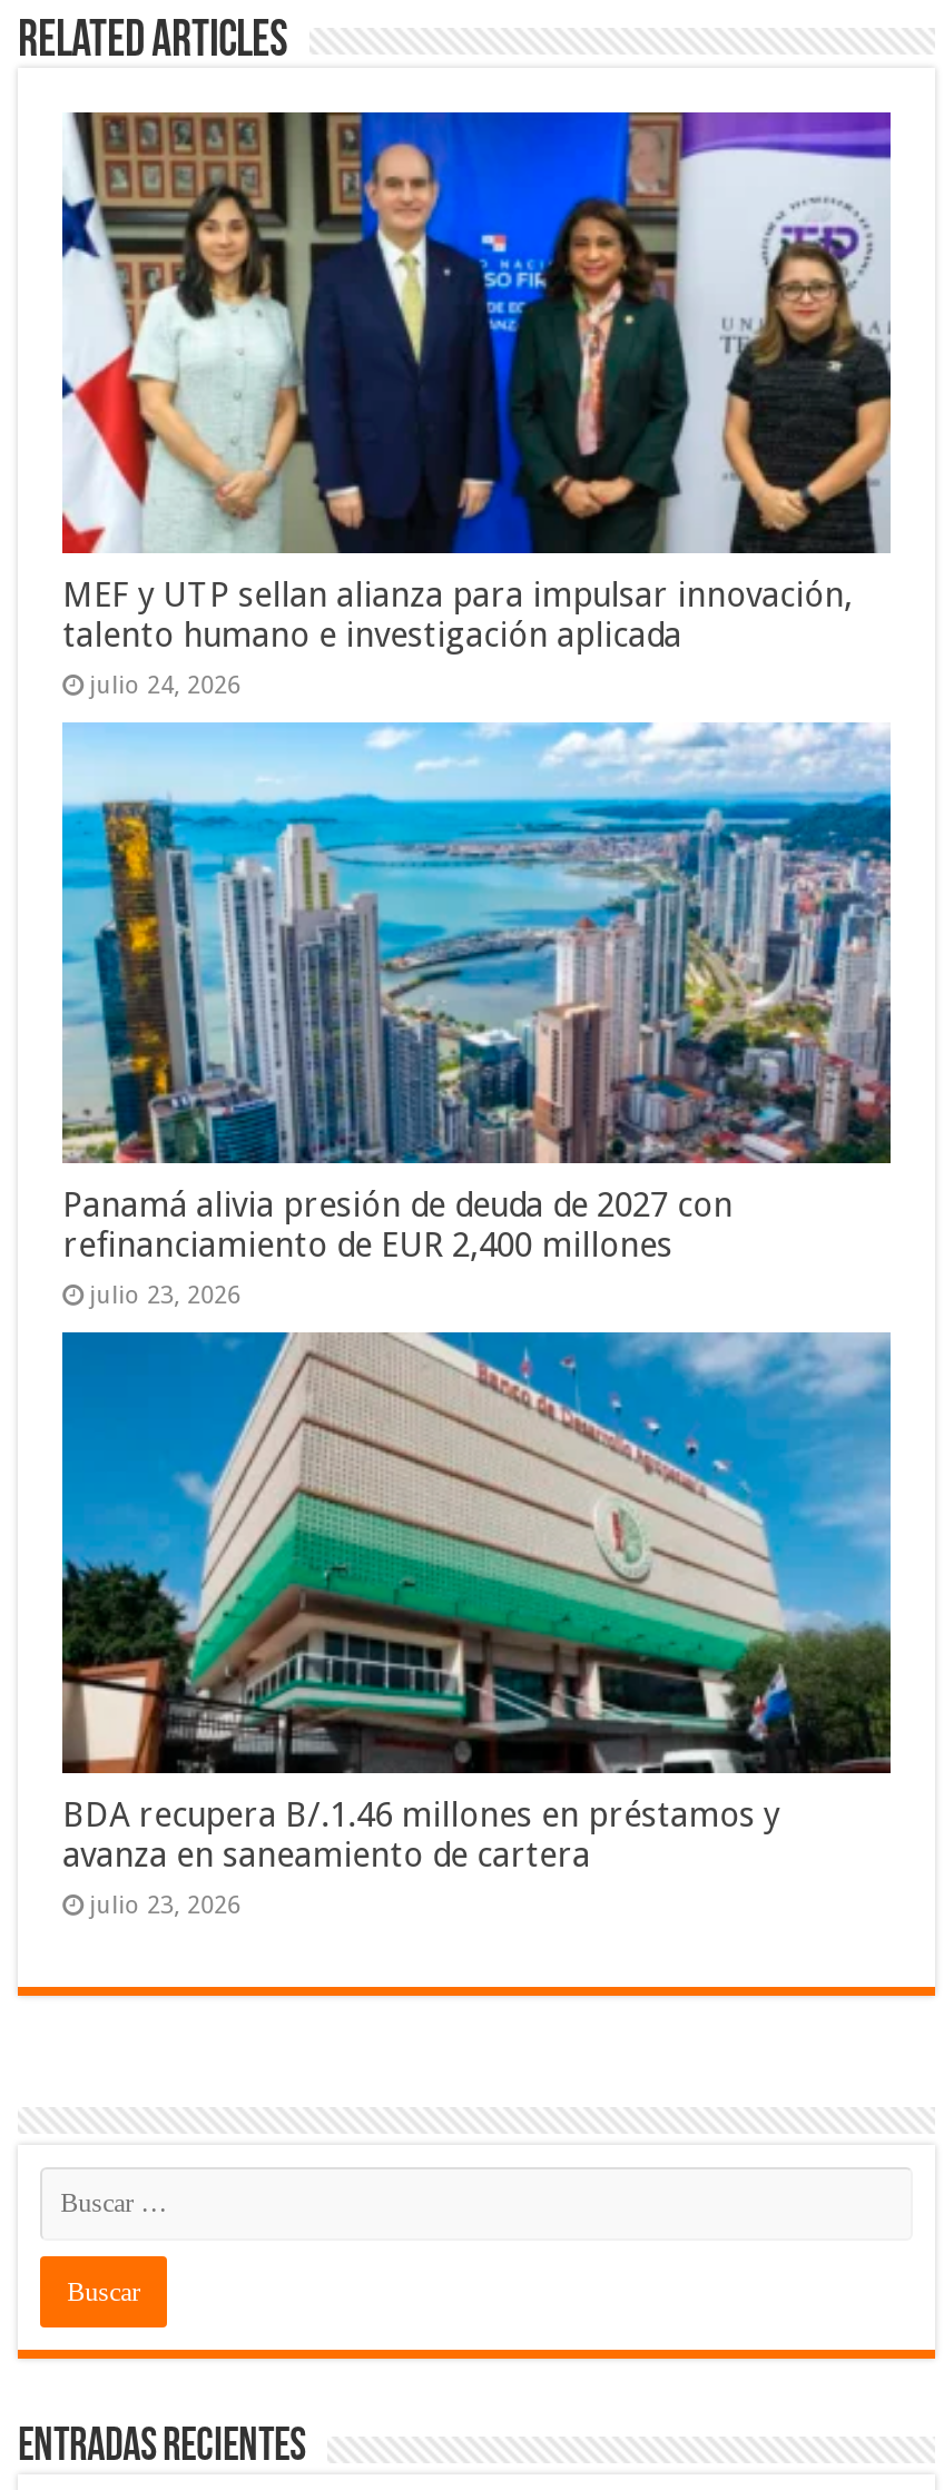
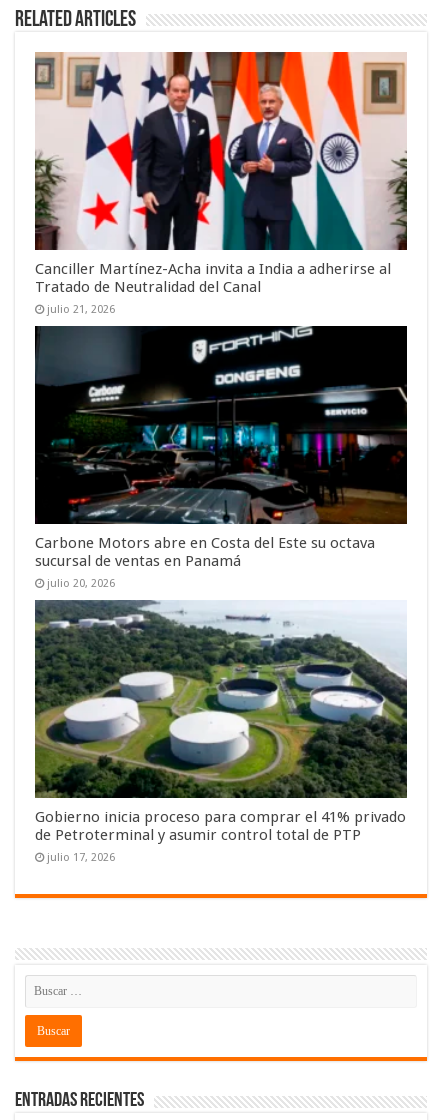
[60,110,893,700] [image] | MEF y UTP sellan alianza para impulsar innovación, | talento humano e investigación aplicada | julio 24, 2026 -> [34,51,408,316] [image] | Canciller Martínez-Acha invita a India a adherirse al | Tratado de Neutralidad del Canal | julio 21, 2026
[60,720,893,1309] [image] | Panamá alivia presión de deuda de 2027 con | refinanciamiento de EUR 2,400 millones | julio 23, 2026 -> [34,325,408,590] [image] | Carbone Motors abre en Costa del Este su octava | sucursal de ventas en Panamá | julio 20, 2026
[60,1330,893,1919] [image] | BDA recupera B/.1.46 millones en préstamos y | avanza en saneamiento de cartera | julio 23, 2026 -> [34,600,408,864] [image] | Gobierno inicia proceso para comprar el 41% privado | de Petroterminal y asumir control total de PTP | julio 17, 2026

